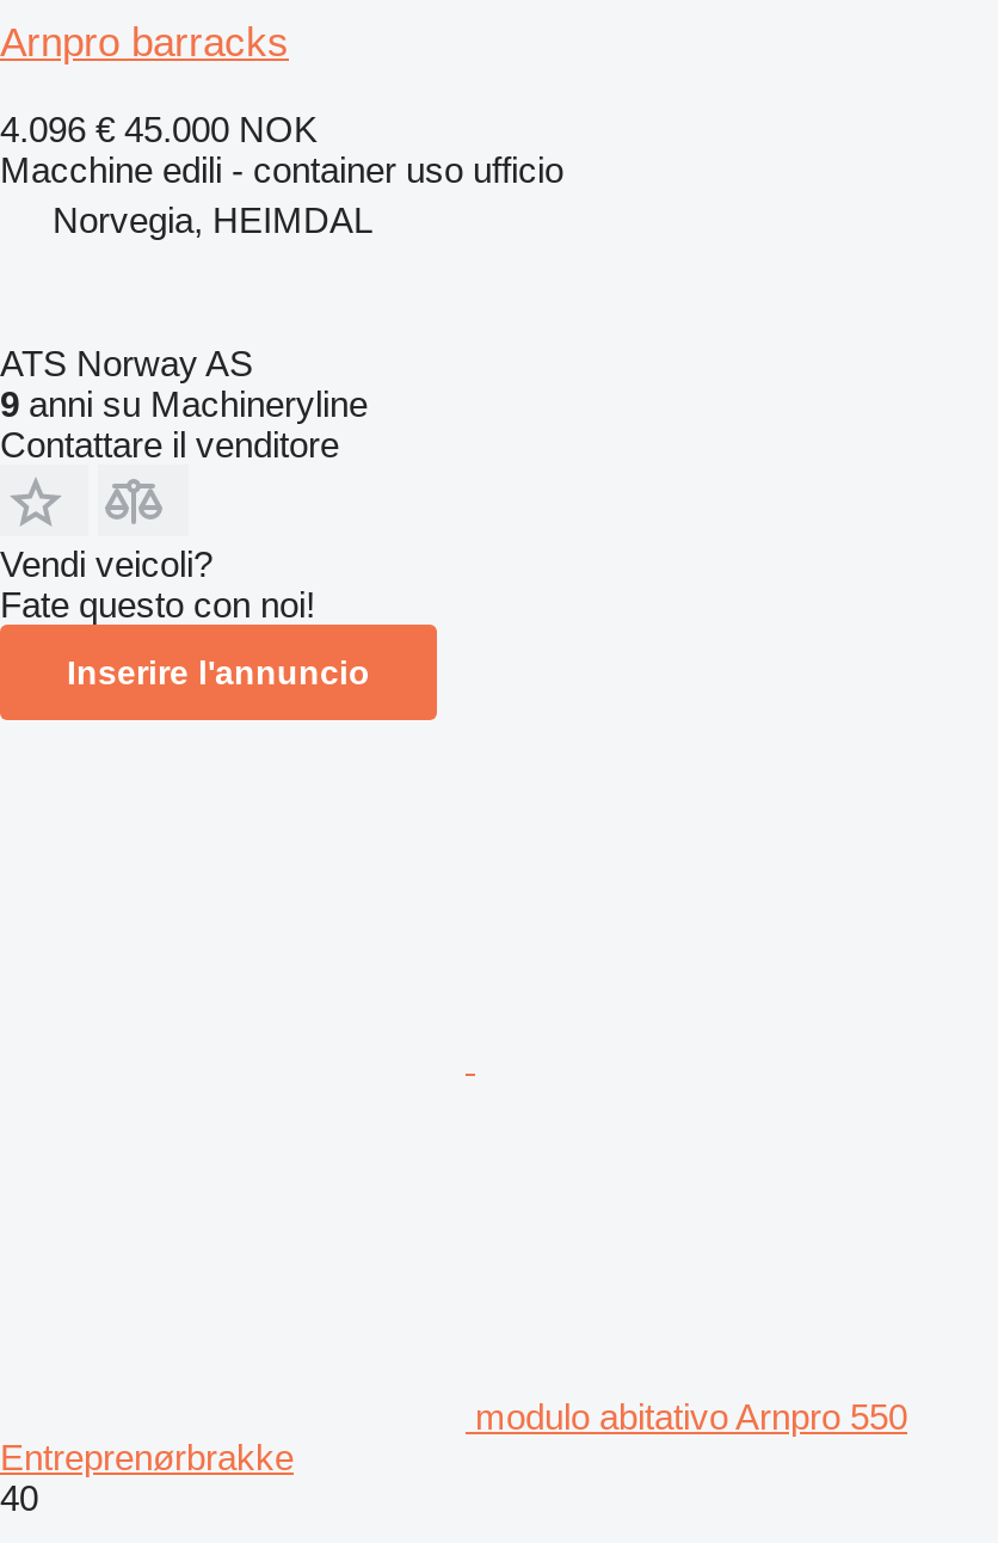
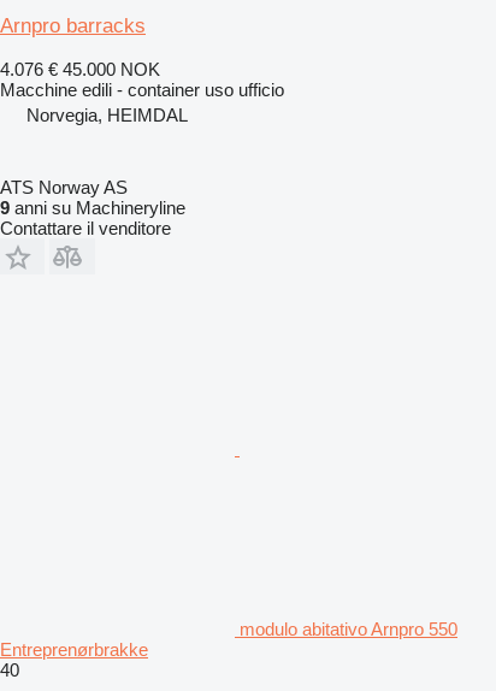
[0,108,318,149] 4.096 € 45.000 NOK -> [0,59,160,79] 4.076 € 45.000 NOK
[0,543,370,691] Vendi veicoli? | Fate questo con noi! | Inserire l'annuncio -> none

